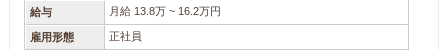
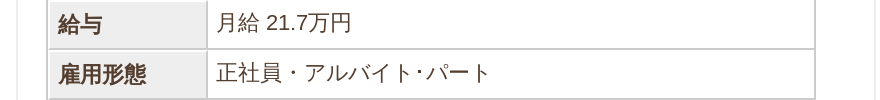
[109,5,221,17] 月給 13.8万 ~ 16.2万円 -> [216,11,352,35] 月給 21.7万円
[109,30,142,42] 正社員 -> [216,61,492,85] 正社員・アルバイト･パート

